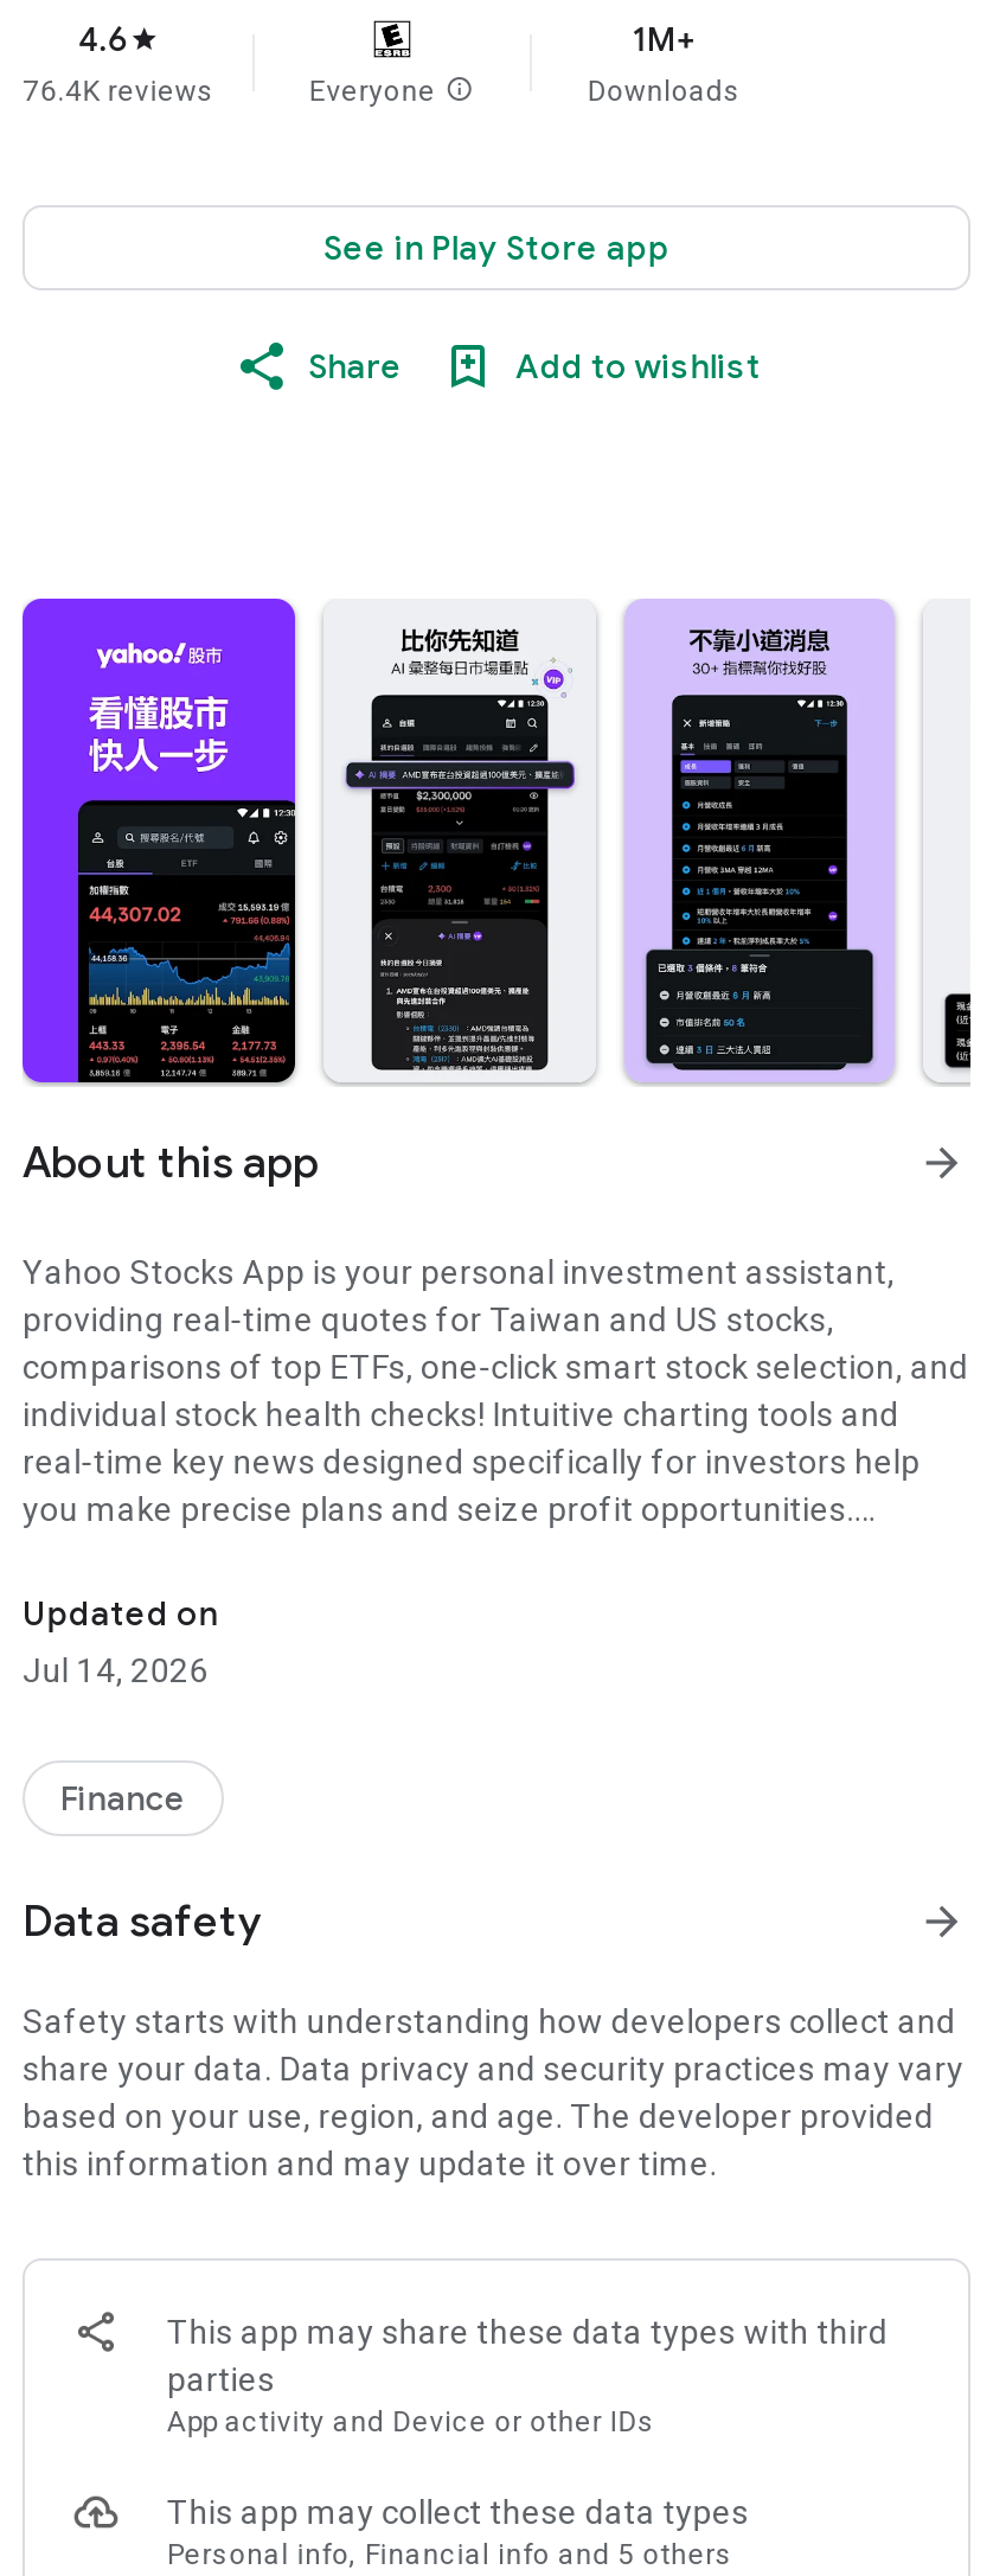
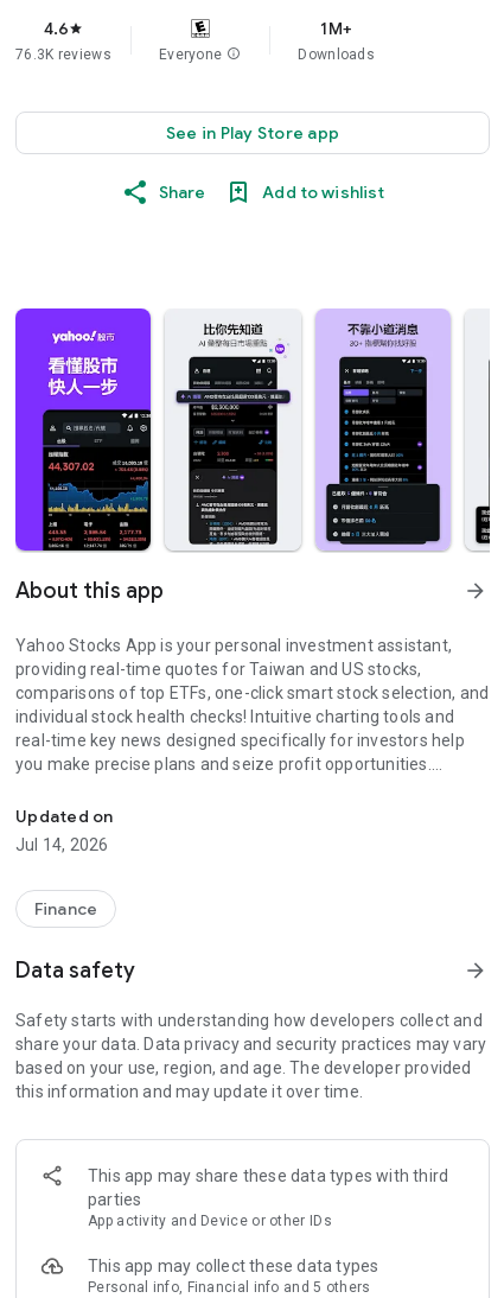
[23,75,214,108] 76.4K reviews -> [15,46,111,63] 76.3K reviews

